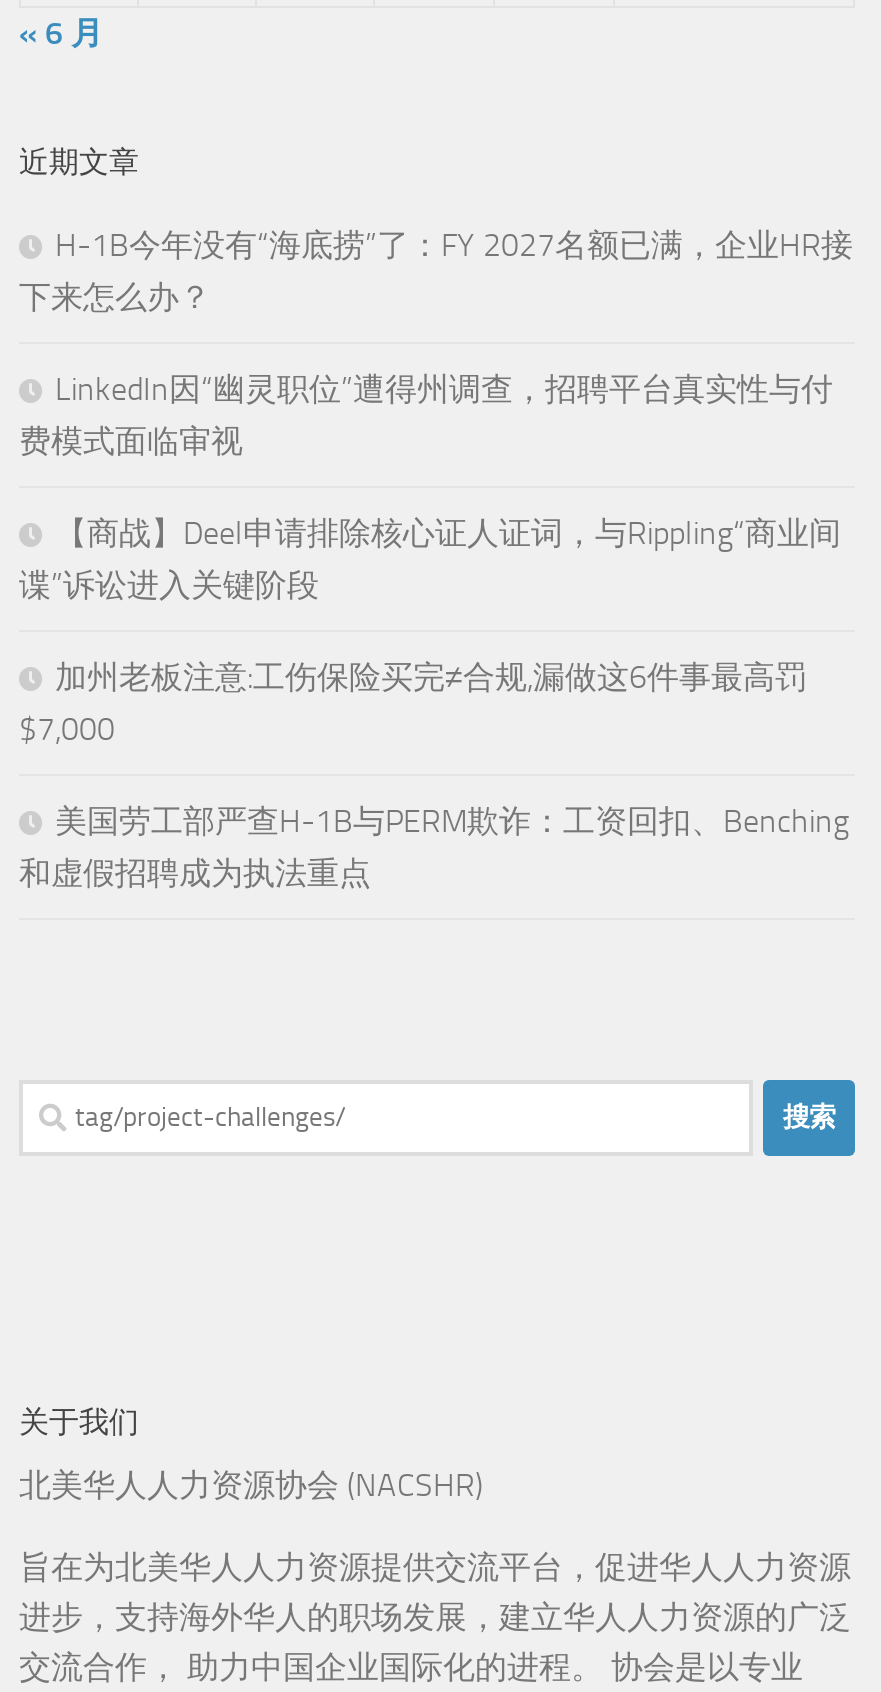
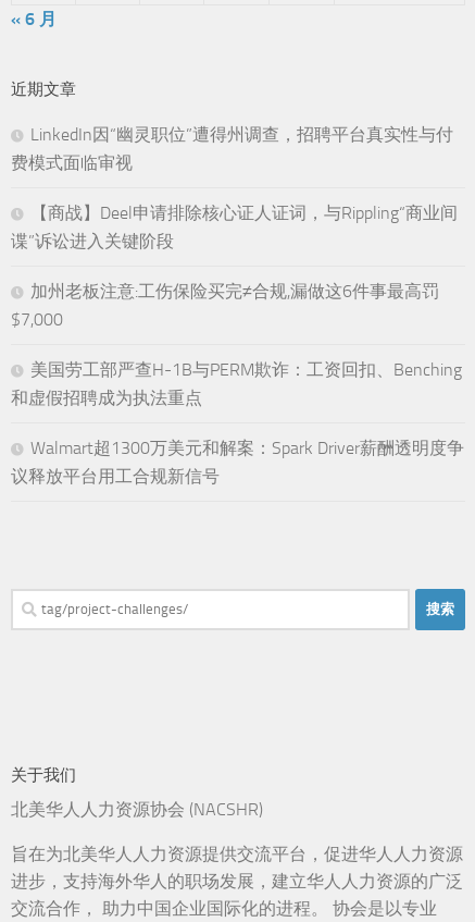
[19,226,853,316] H-1B今年没有“海底捞”了：FY 2027名额已满，企业HR接 | 下来怎么办？ -> none
moved [19,370,849,892] -> [11,124,462,408]: LinkedIn因“幽灵职位”遭得州调查，招聘平台真实性与付 | 费模式面临审视 | 【商战】Deel申请排除核心证人证词，与Rippling“商业间 | 谍”诉讼进入关键阶段 | $7,000 | 美国劳工部严查H-1B与PERM欺诈：工资回扣、Benching | 和虚假招聘成为执法重点
none -> [11,437,464,486] Walmart超1300万美元和解案：Spark Driver薪酬透明度争 | 议释放平台用工合规新信号

